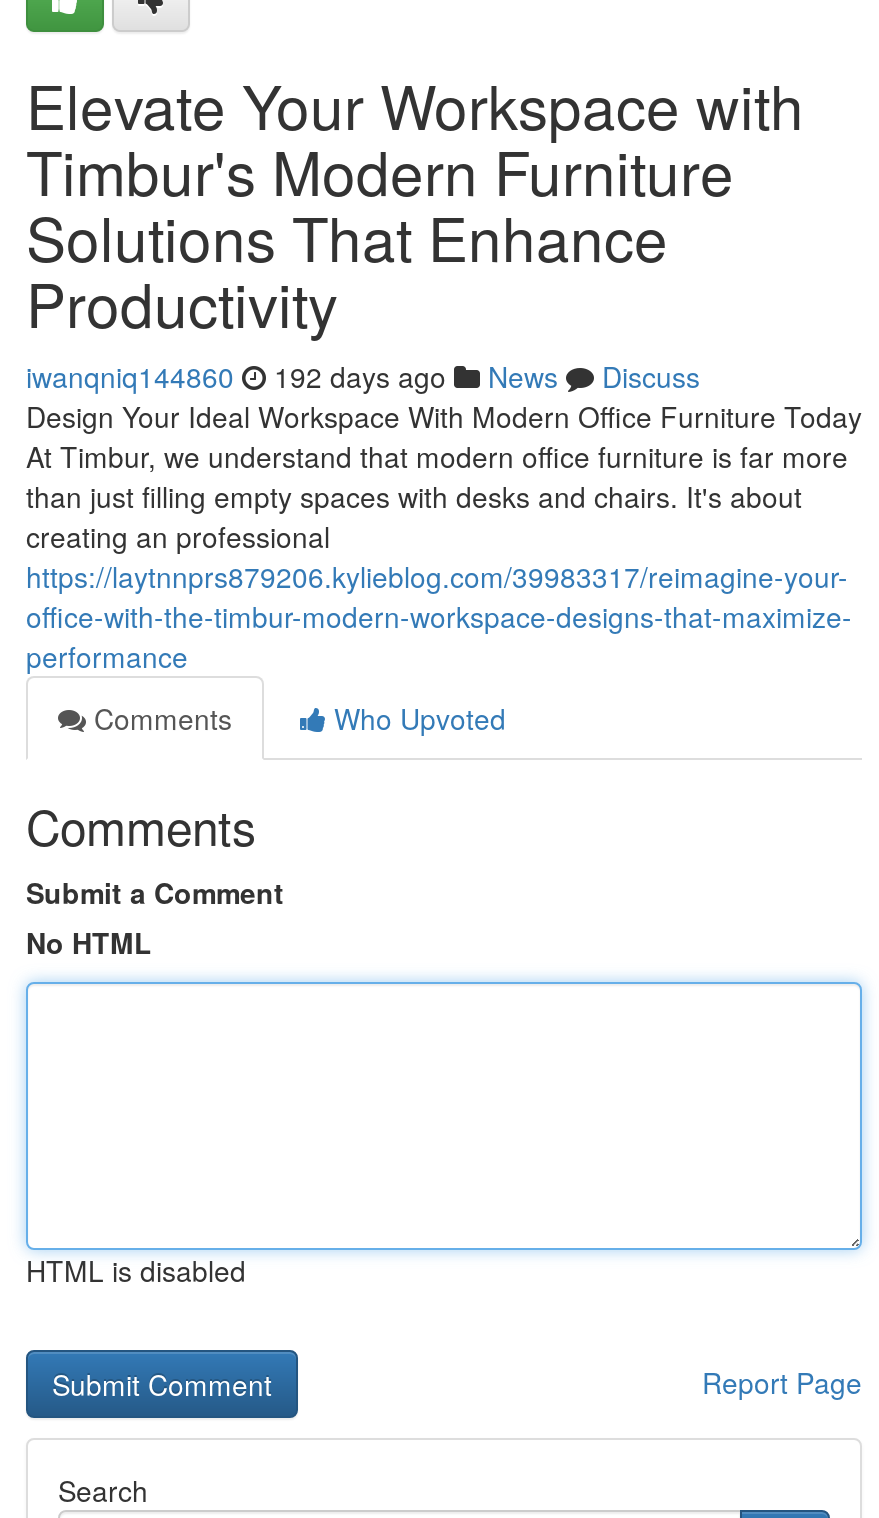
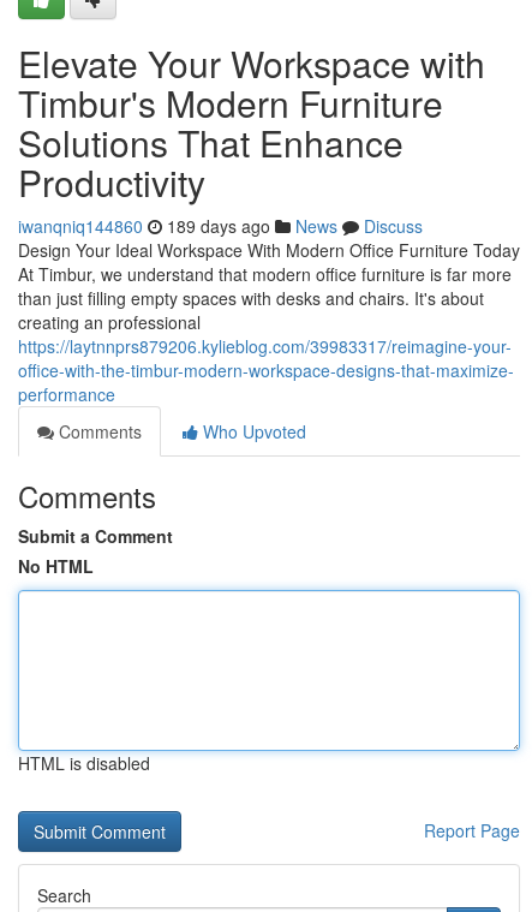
[26,356,700,396] iwanqniq144860 192 days ago News Discuss -> [18,214,423,238] iwanqniq144860 189 days ago News Discuss

